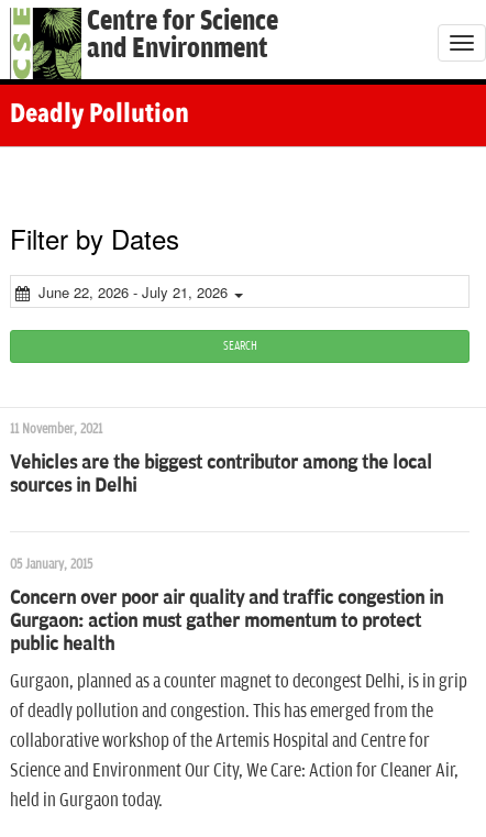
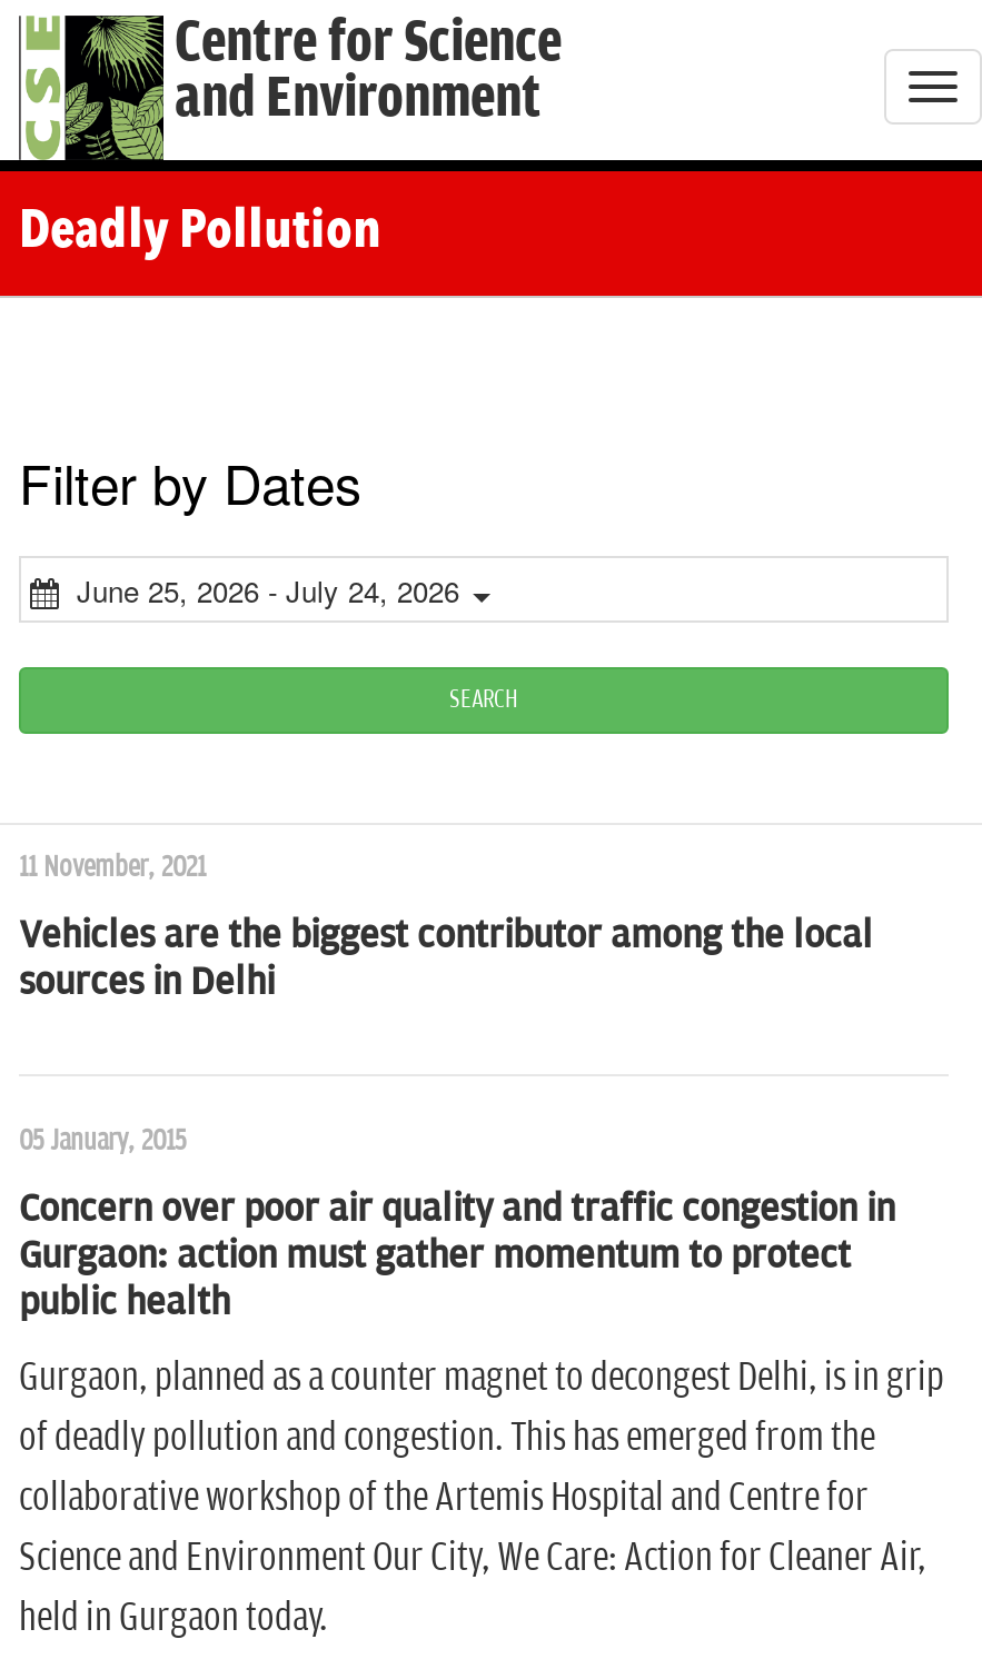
[38,281,228,302] June 22, 2026 - July 21, 2026 -> [77,569,459,611] June 25, 2026 - July 24, 2026

